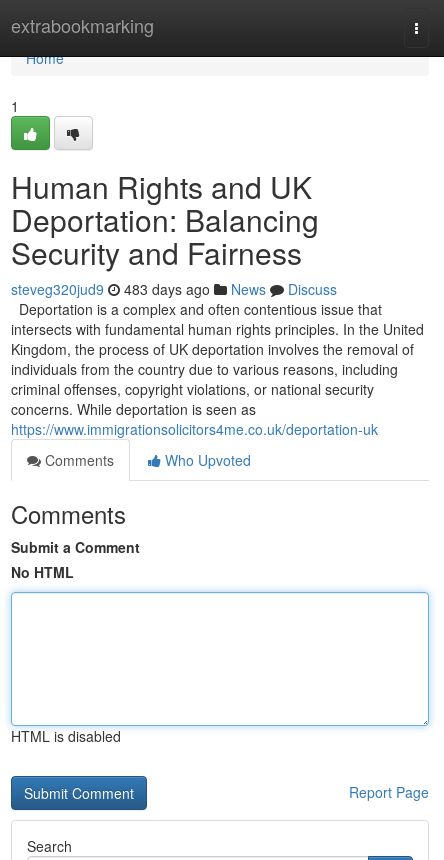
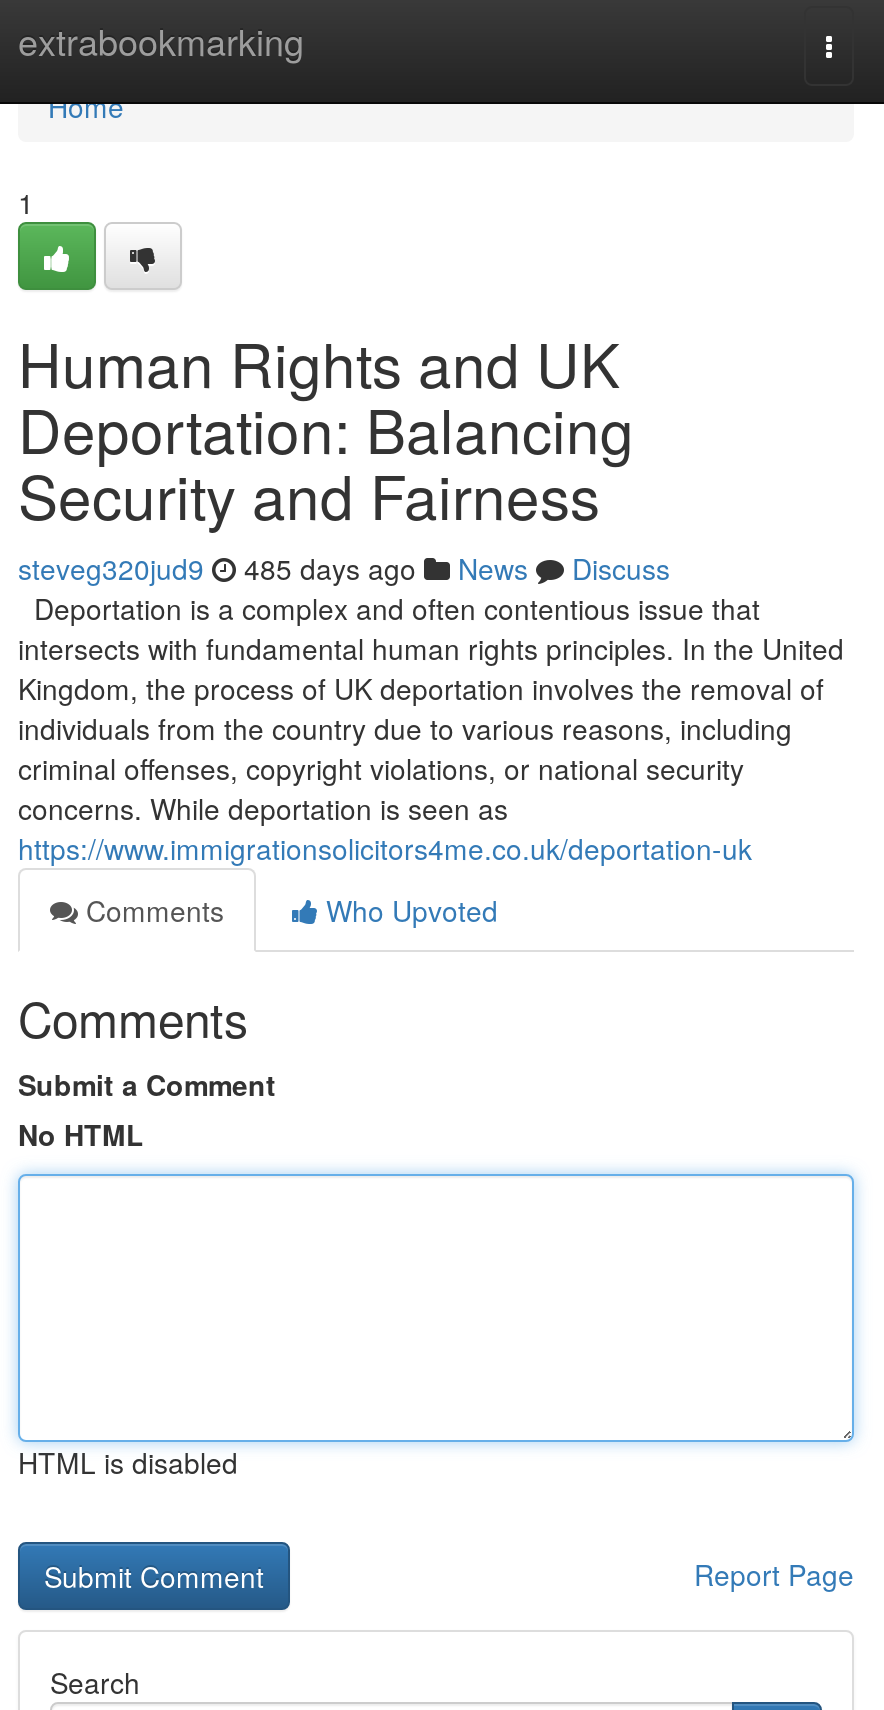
[11,279,337,299] steveg320jud9 483 days ago News Discuss -> [18,548,670,588] steveg320jud9 485 days ago News Discuss

